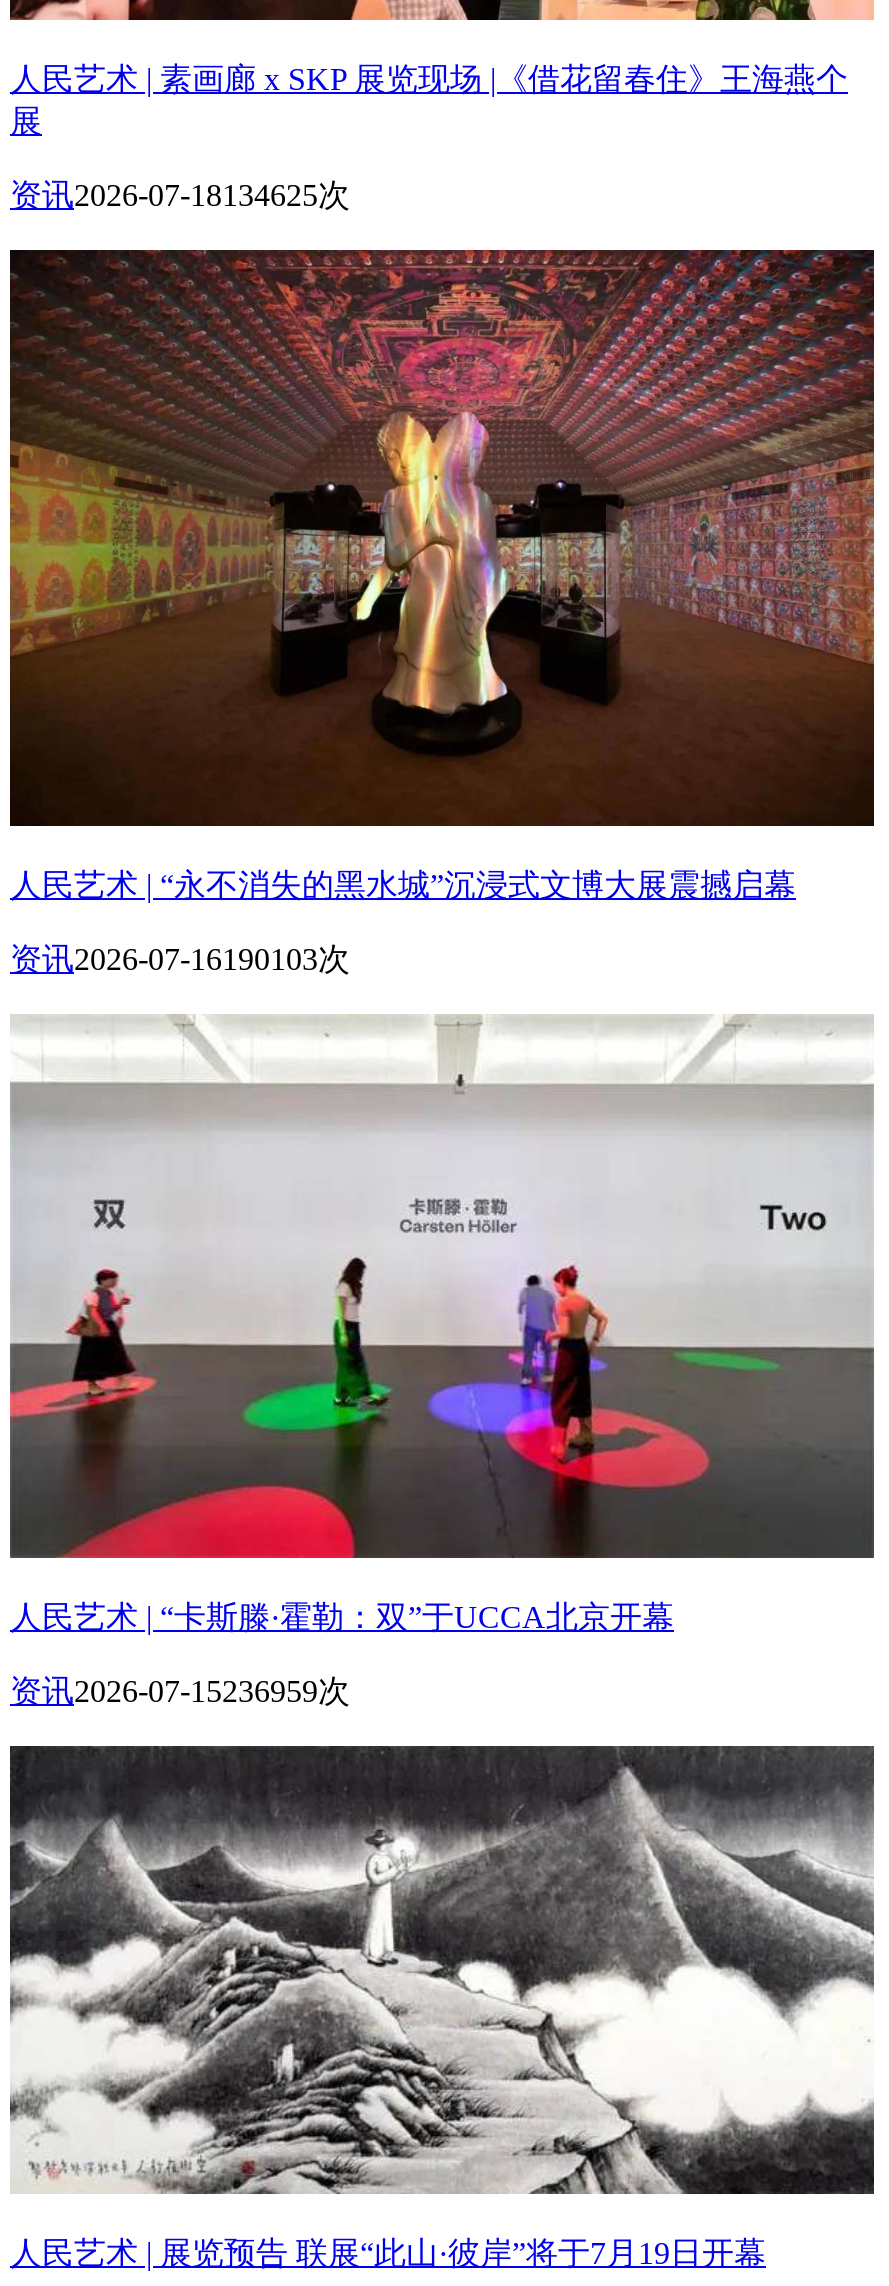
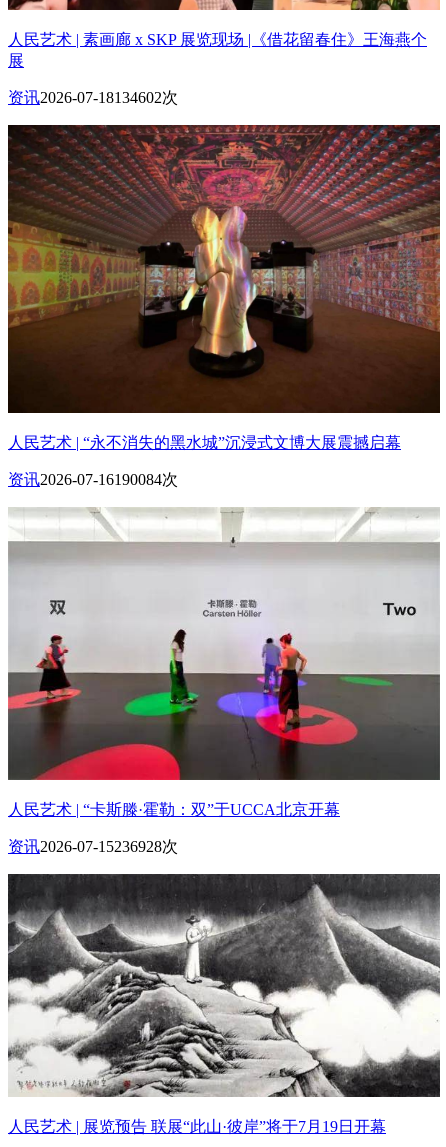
[10,179,350,213] 资讯2026-07-18134625次 -> [8,89,178,106] 资讯2026-07-18134602次
[10,943,350,977] 资讯2026-07-16190103次 -> [8,471,178,488] 资讯2026-07-16190084次
[10,1675,350,1709] 资讯2026-07-15236959次 -> [8,838,178,855] 资讯2026-07-15236928次

